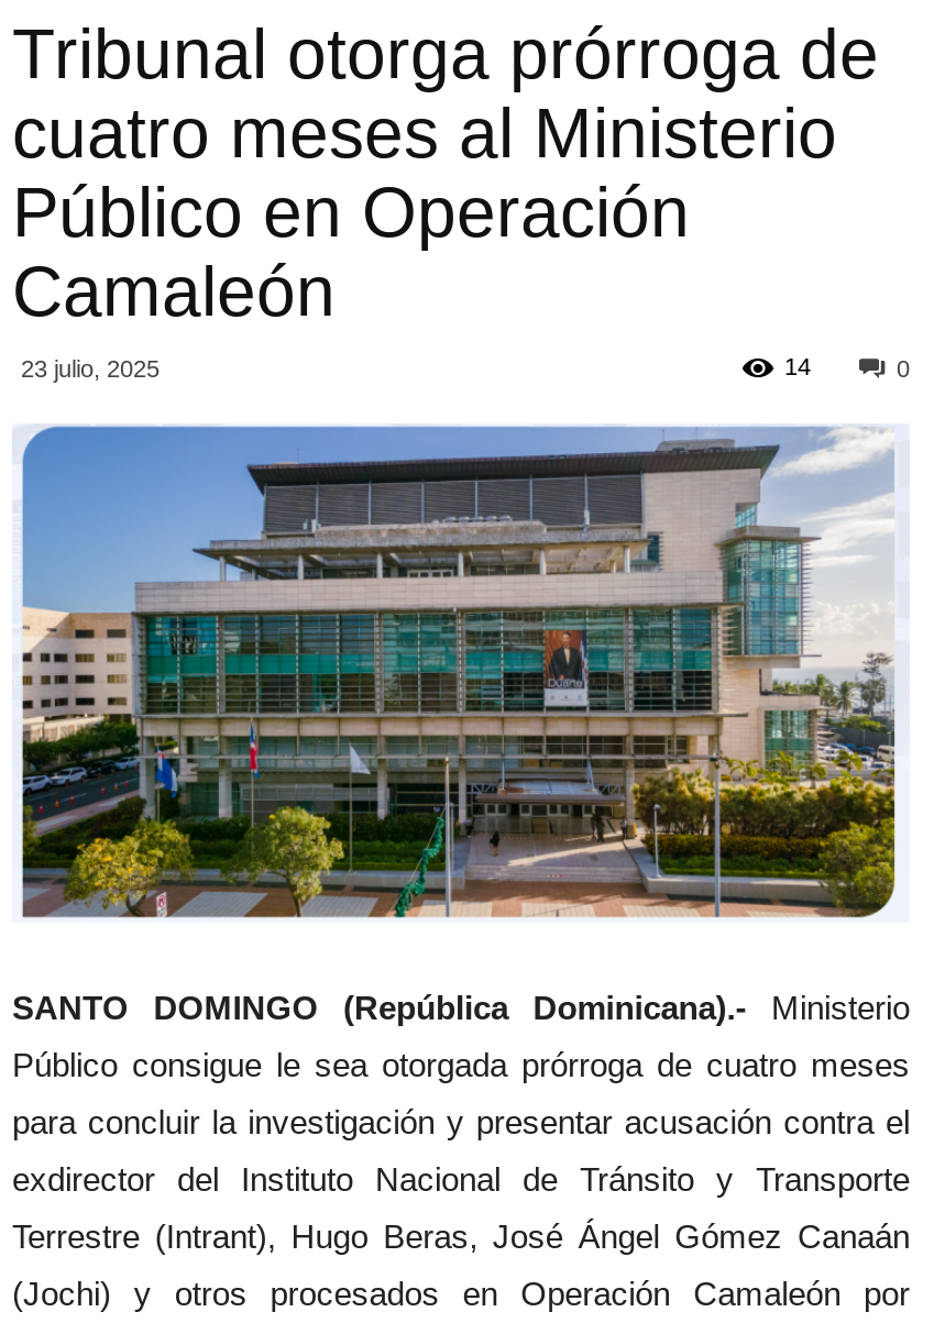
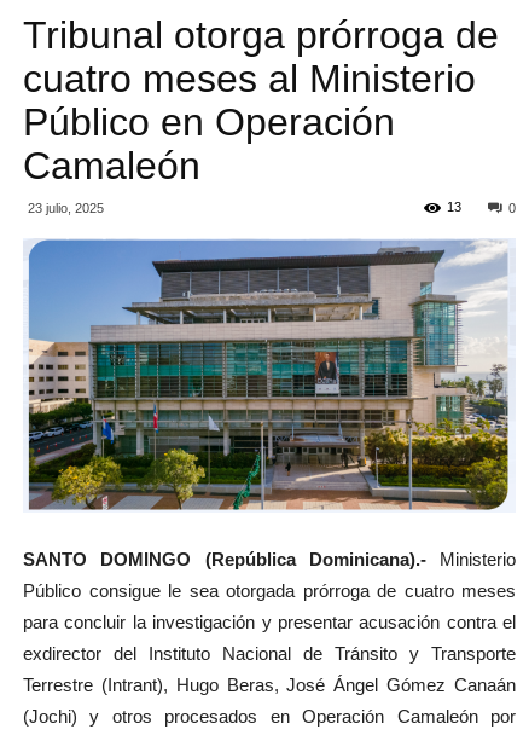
[784,353,811,379] 14 -> [447,199,461,214] 13

